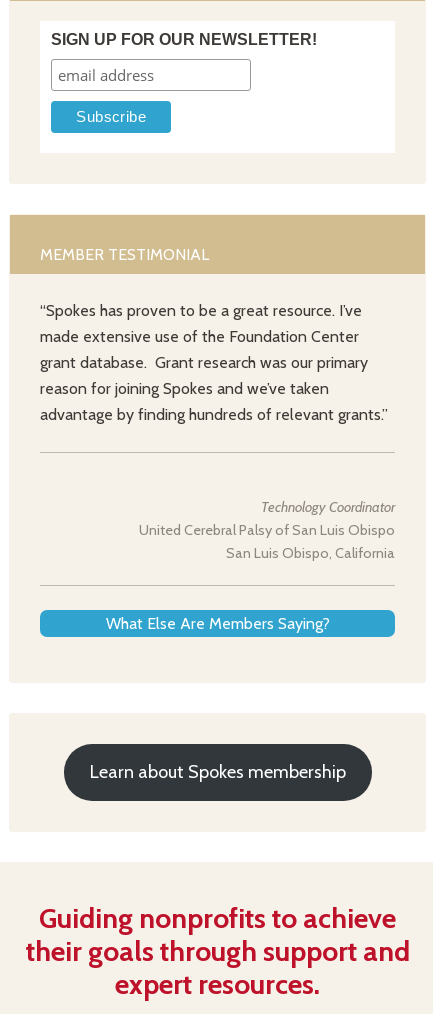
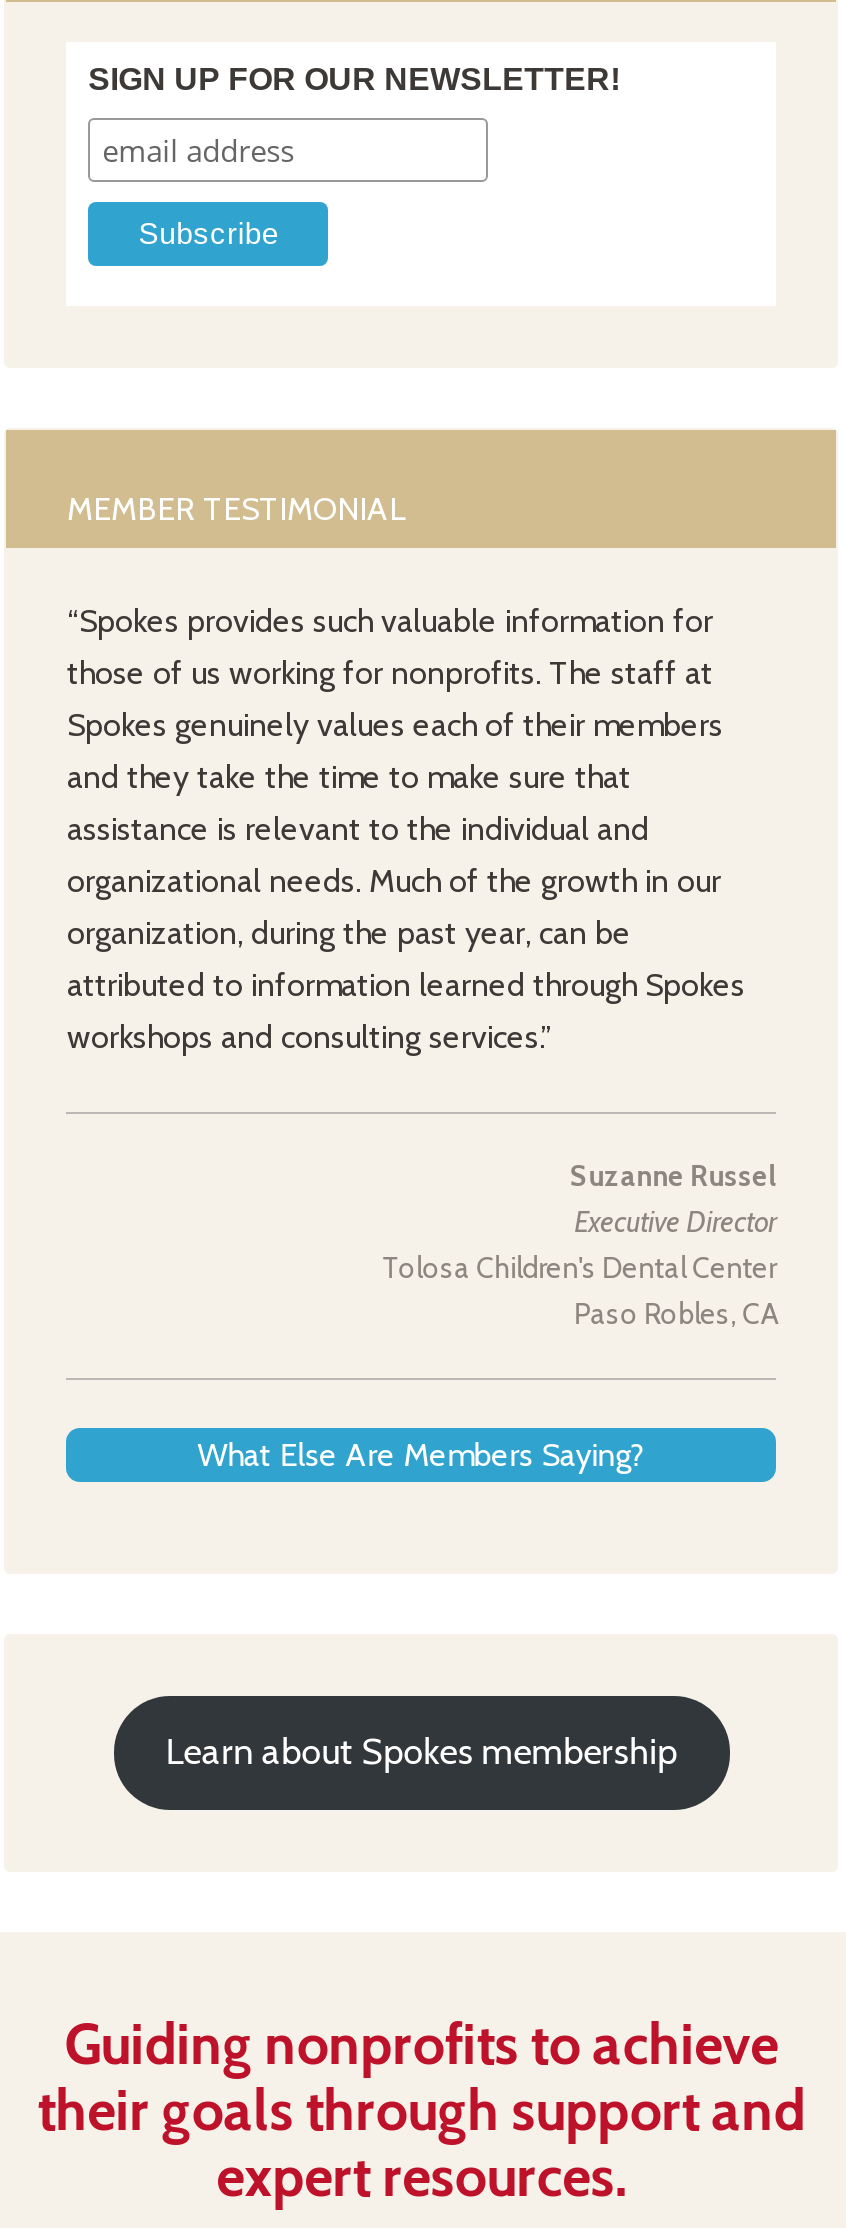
[40,301,388,424] “Spokes has proven to be a great resource. I’ve | made extensive use of the Foundation Center | grant database. Grant research was our primary | reason for joining Spokes and we’ve taken | advantage by finding hundreds of relevant grants.” -> [67,602,745,1056] “Spokes provides such valuable information for | those of us working for nonprofits. The staff at | Spokes genuinely values each of their members | and they take the time to make sure that | assistance is relevant to the individual and | organizational needs. Much of the growth in our | organization, during the past year, can be | attributed to information learned through Spokes | workshops and consulting services.”
[139,498,395,562] Technology Coordinator | United Cerebral Palsy of San Luis Obispo | San Luis Obispo, California -> [382,1158,776,1332] Suzanne Russel | Executive Director | Tolosa Children's Dental Center | Paso Robles, CA

